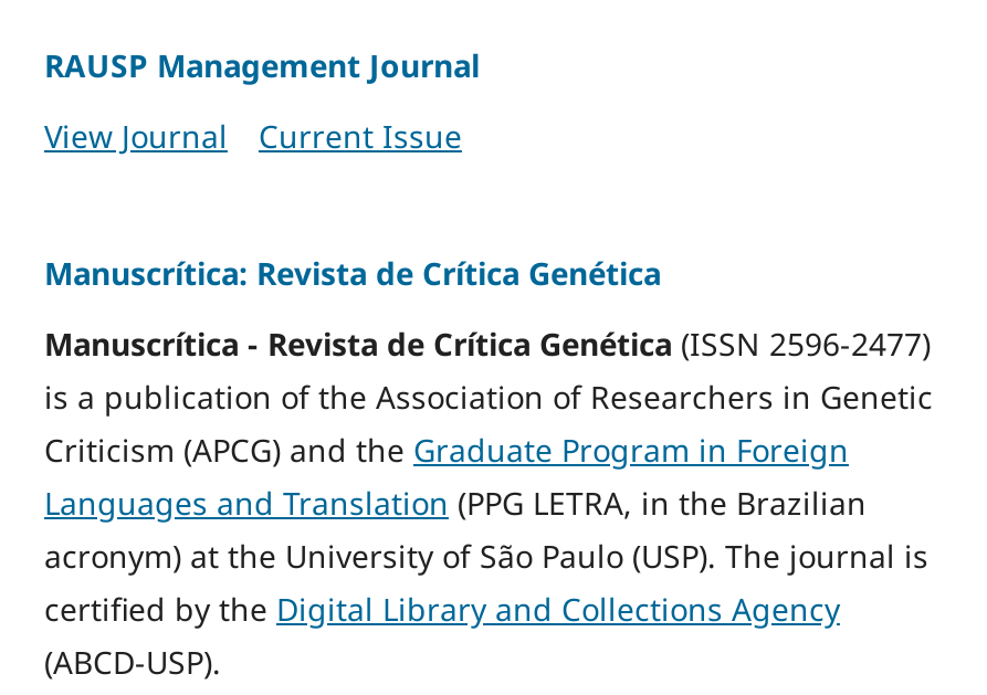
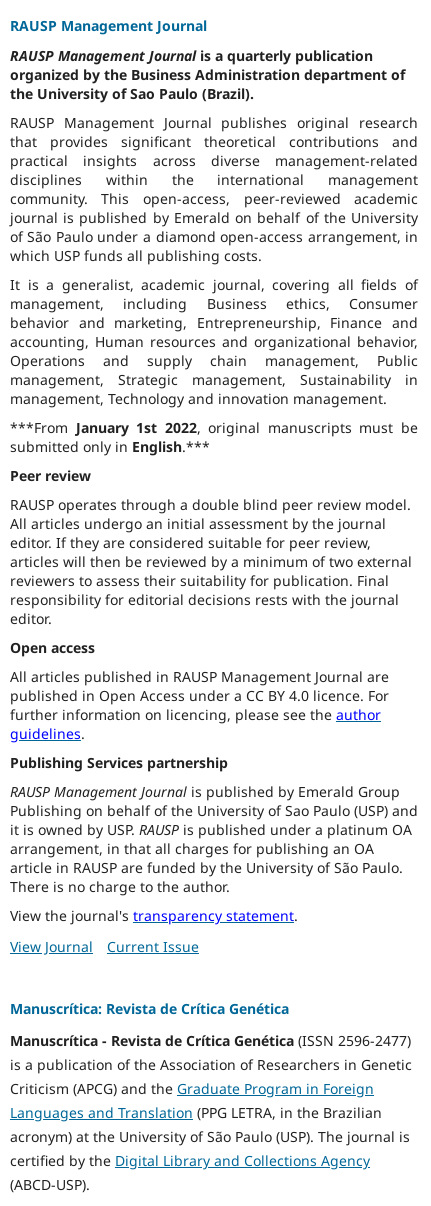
none -> [10,46,418,925] RAUSP Management Journal is a quarterly publication | organized by the Business Administration department of | the University of Sao Paulo (Brazil). | RAUSP Management Journal publishes original research | that provides significant theoretical contributions and | practical insights across diverse management-related | disciplines within the international management | community. This open-access, peer-reviewed academic | journal is published by Emerald on behalf of the University | of São Paulo under a diamond open-access arrangement, in | which USP funds all publishing costs. | It is a generalist, academic journal, covering all fields of | management, including Business ethics, Consumer | behavior and marketing, Entrepreneurship, Finance and | accounting, Human resources and organizational behavior, | Operations and supply chain management, Public | management, Strategic management, Sustainability in | management, Technology and innovation management. | ***From January 1st 2022, original manuscripts must be | submitted only in English.*** | Peer review | RAUSP operates through a double blind peer review model. | All articles undergo an initial assessment by the journal | editor. If they are considered suitable for peer review, | articles will then be reviewed by a minimum of two external | reviewers to assess their suitability for publication. Final | responsibility for editorial decisions rests with the journal | editor. | Open access | All articles published in RAUSP Management Journal are | published in Open Access under a CC BY 4.0 licence. For | further information on licencing, please see the author | guidelines. | Publishing Services partnership | RAUSP Management Journal is published by Emerald Group | Publishing on behalf of the University of Sao Paulo (USP) and | it is owned by USP. RAUSP is published under a platinum OA | arrangement, in that all charges for publishing an OA | article in RAUSP are funded by the University of São Paulo. | There is no charge to the author. | View the journal's transparency statement.

